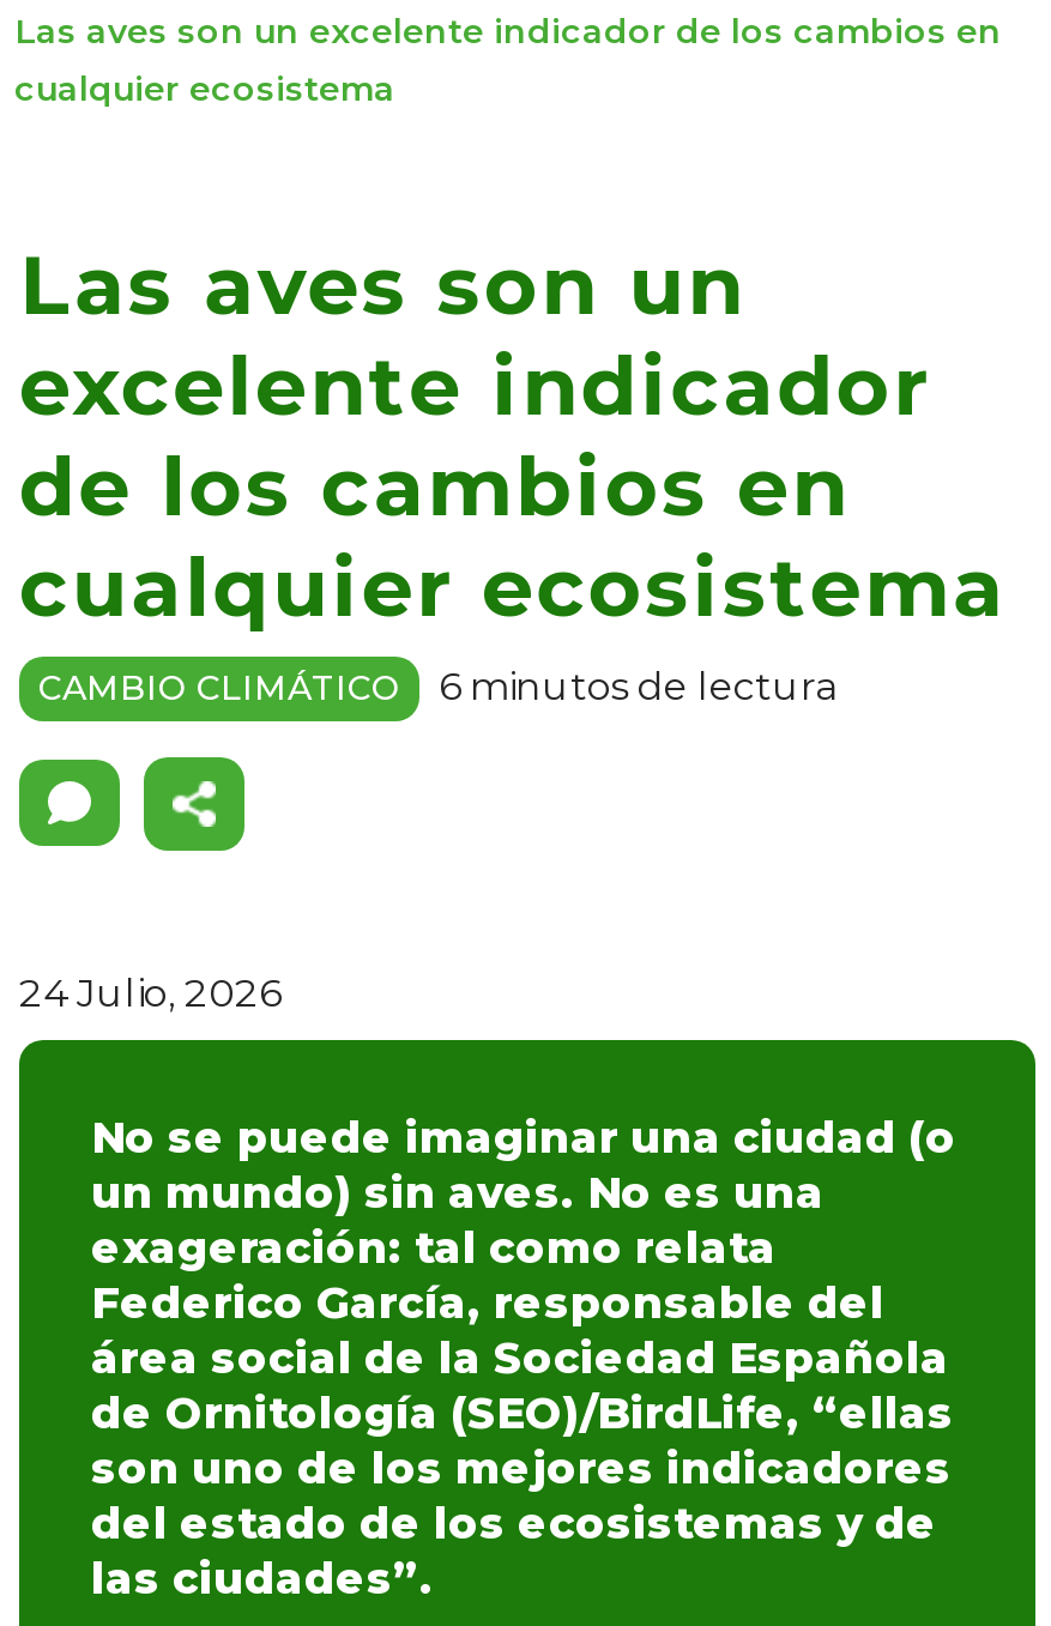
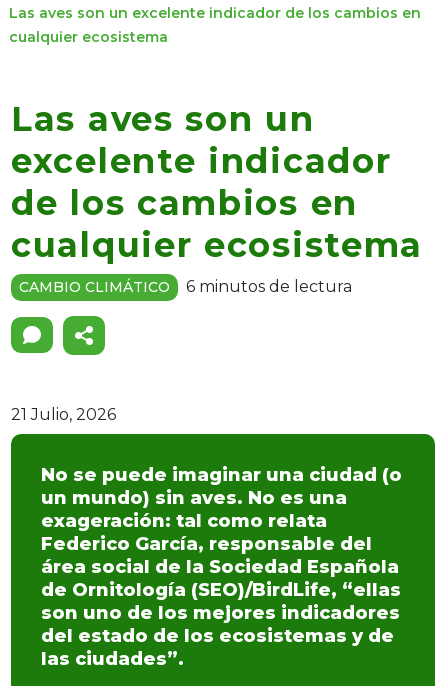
[19,969,280,1015] 24 Julio, 2026 -> [11,404,116,423] 21 Julio, 2026

